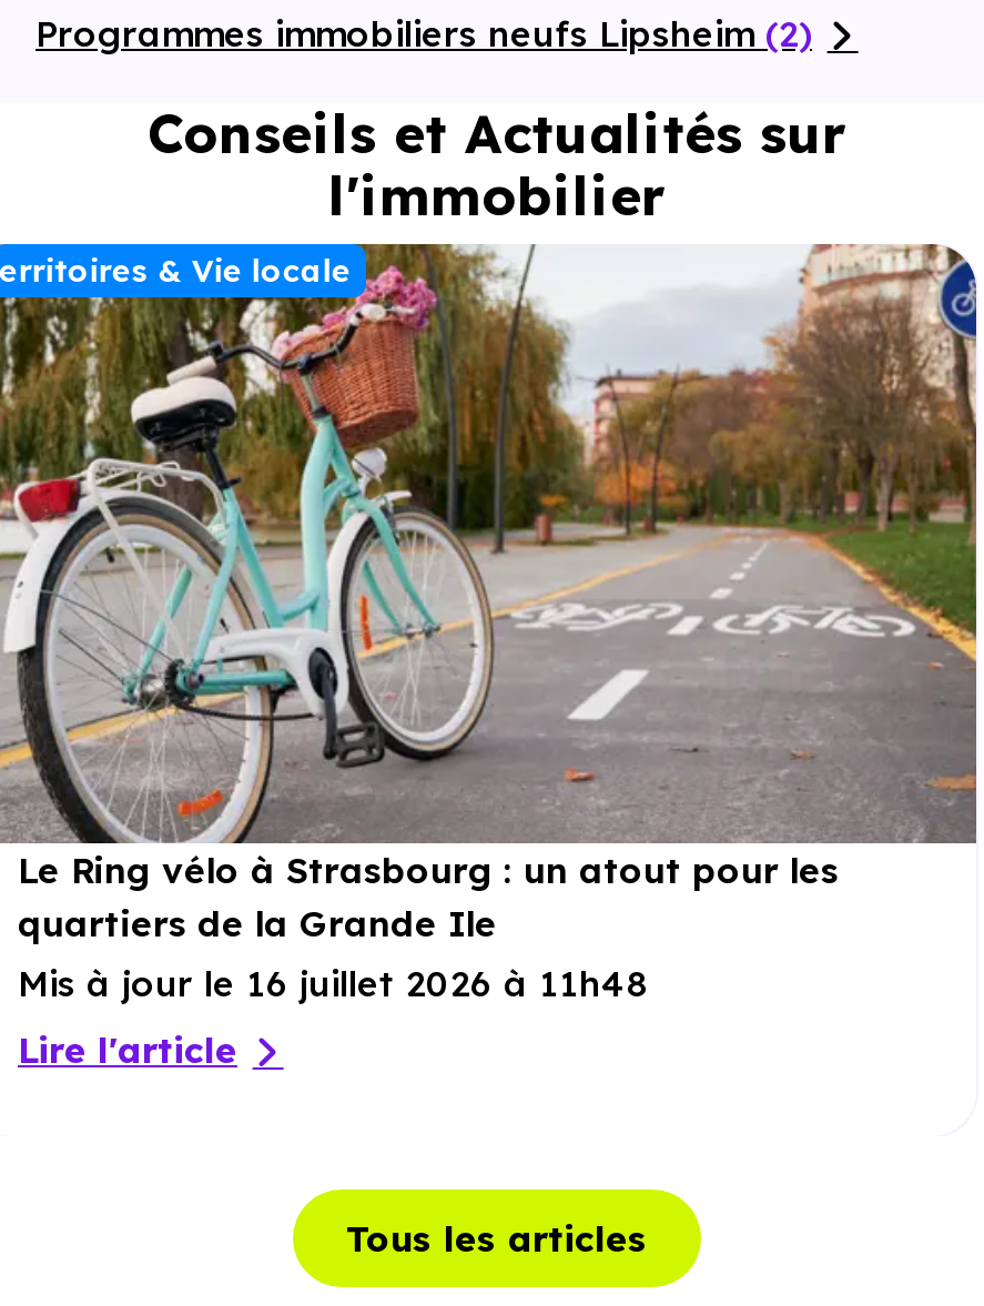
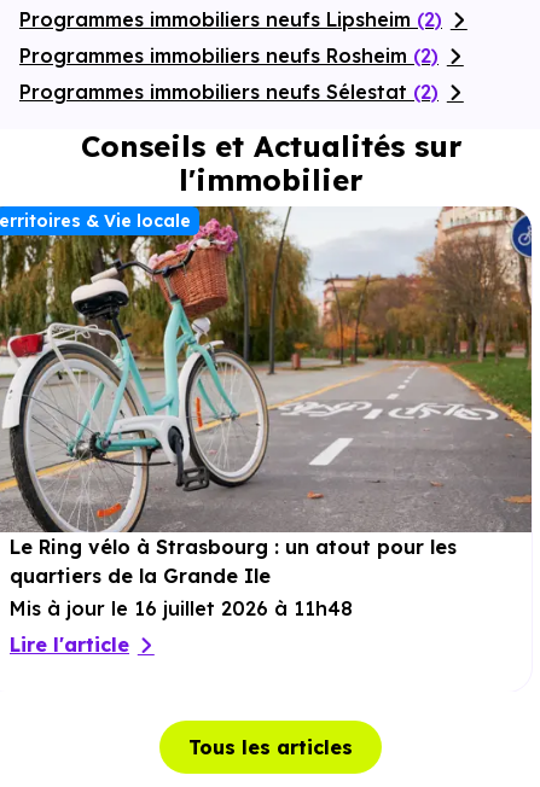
none -> [19,43,439,104] Programmes immobiliers neufs Rosheim (2) | Programmes immobiliers neufs Sélestat (2)

